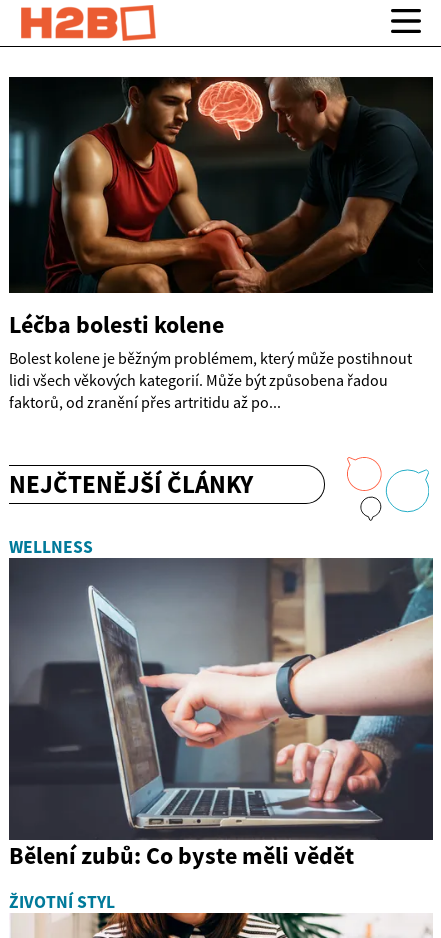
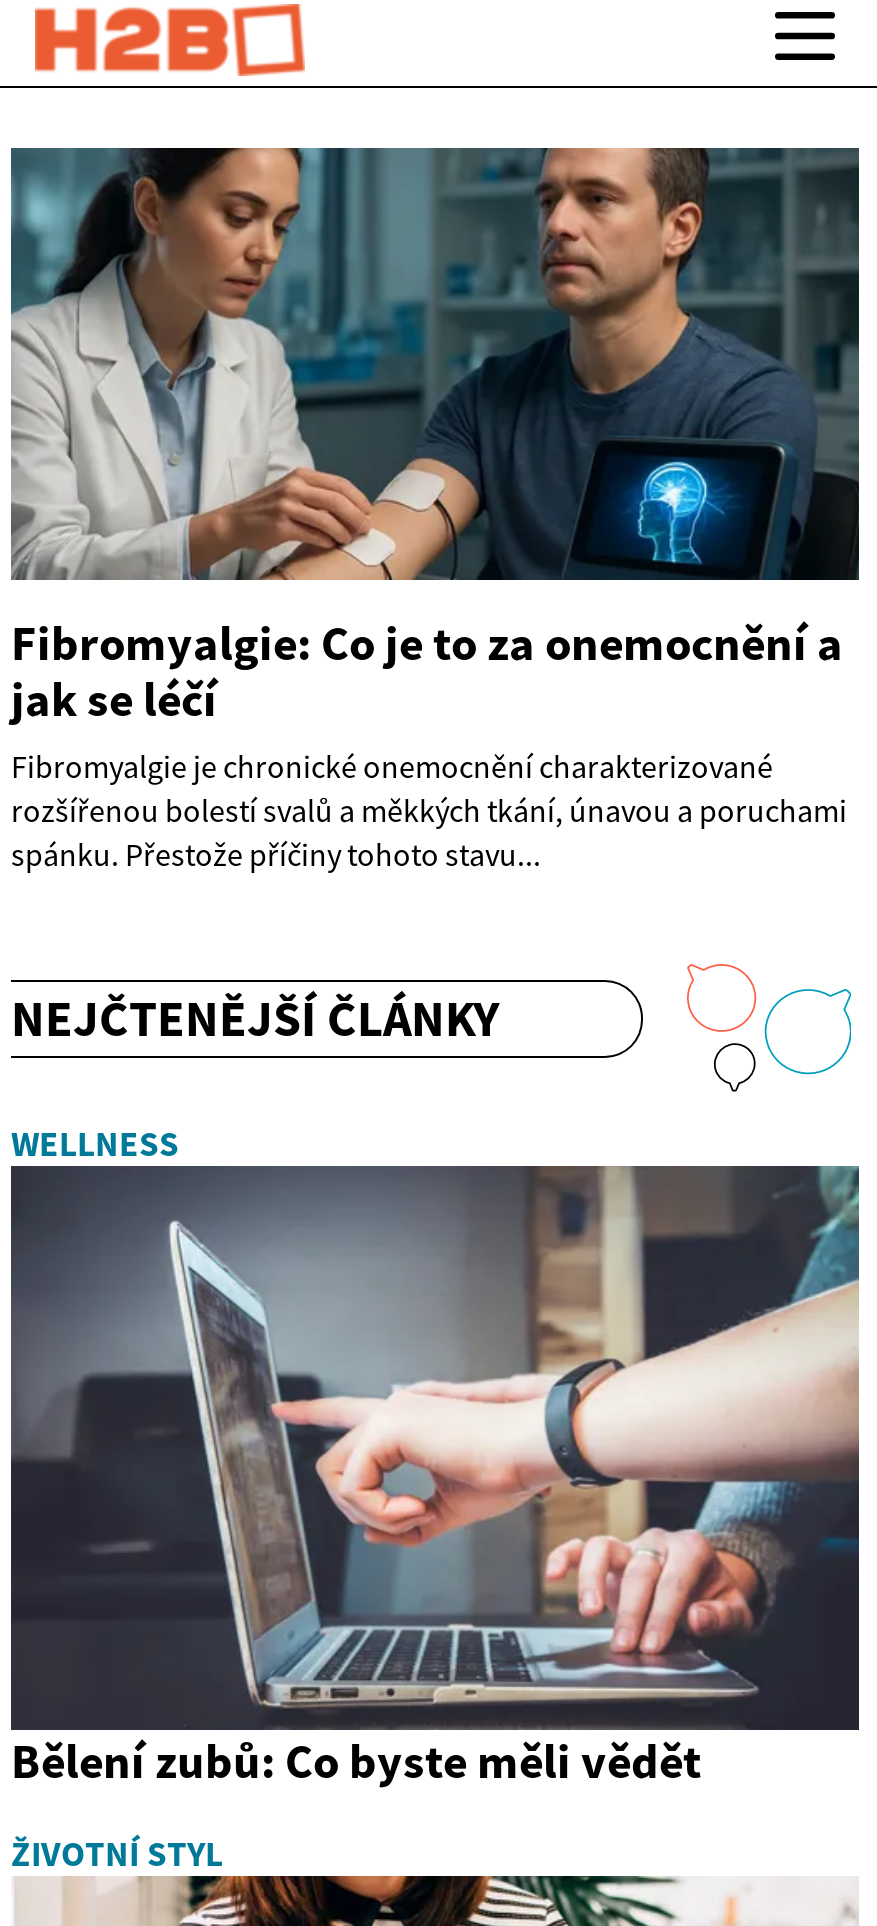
[9,76,432,412] [image] | Léčba bolesti kolene | Bolest kolene je běžným problémem, který může postihnout | lidi všech věkových kategorií. Může být způsobena řadou | faktorů, od zranění přes artritidu až po... -> [9,146,859,874] [image] | Fibromyalgie: Co je to za onemocnění a | jak se léčí | Fibromyalgie je chronické onemocnění charakterizované | rozšířenou bolestí svalů a měkkých tkání, únavou a poruchami | spánku. Přestože příčiny tohoto stavu...

